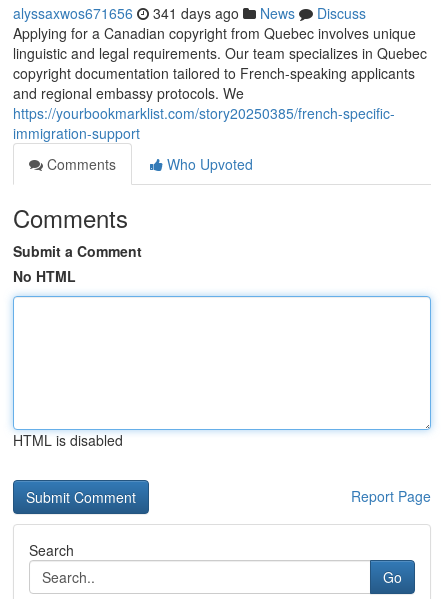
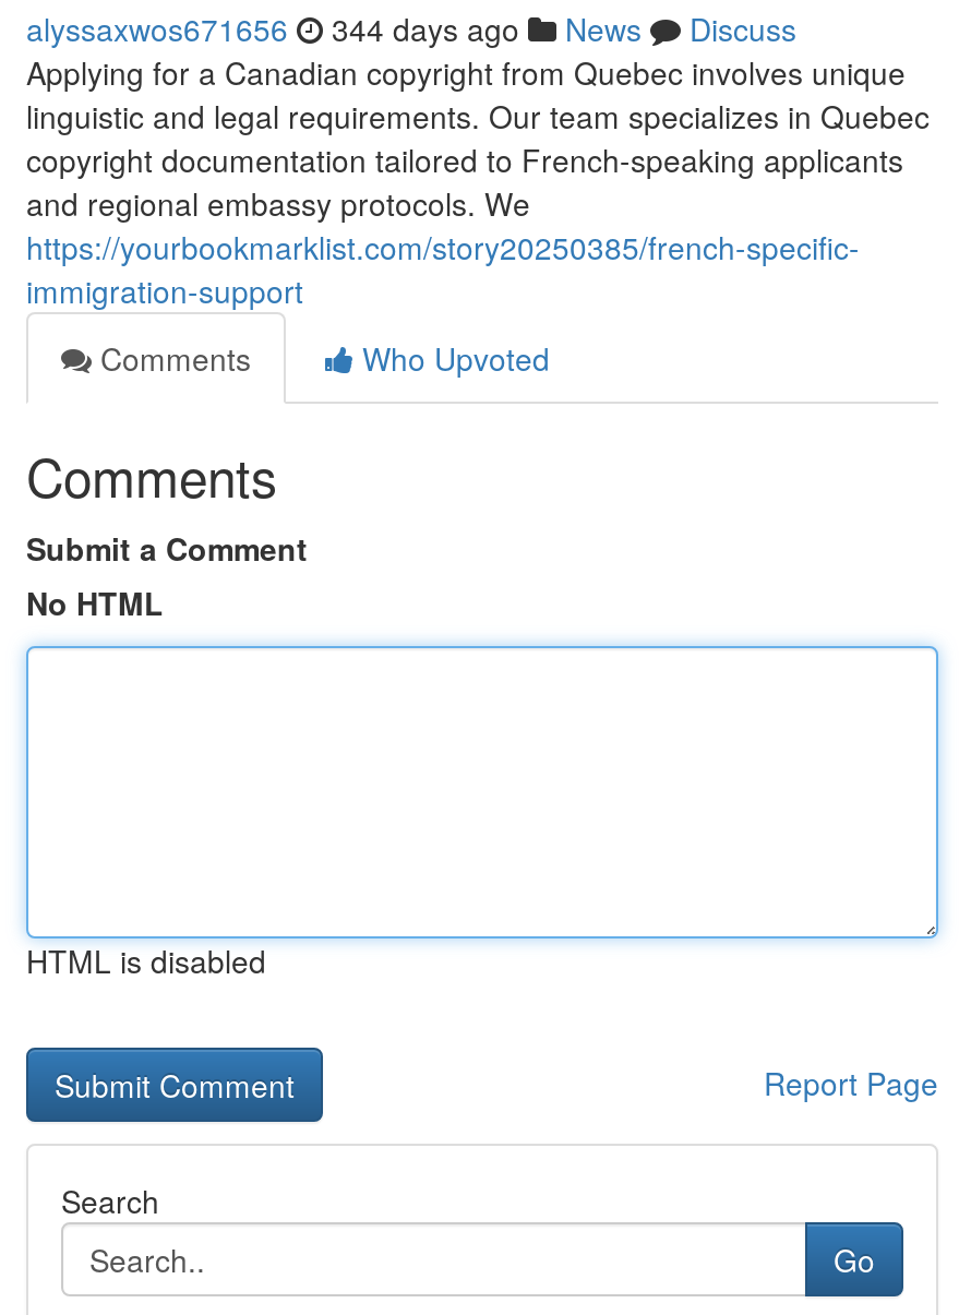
[13,3,366,23] alyssaxwos671656 341 days ago News Discuss -> [26,7,796,50] alyssaxwos671656 344 days ago News Discuss

